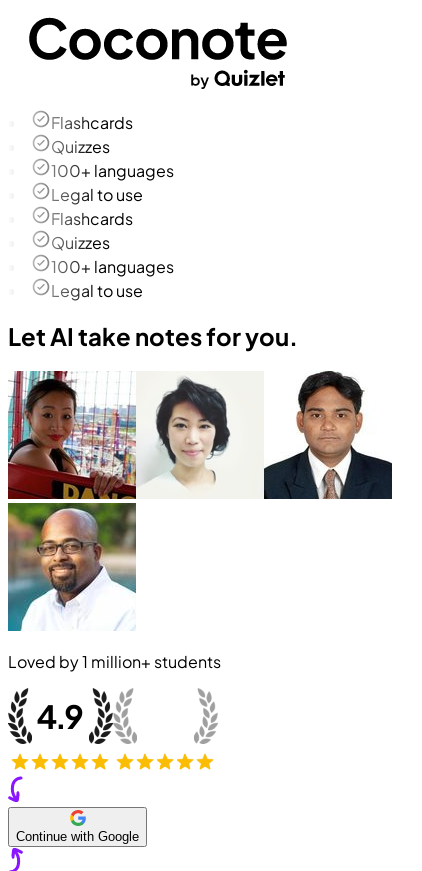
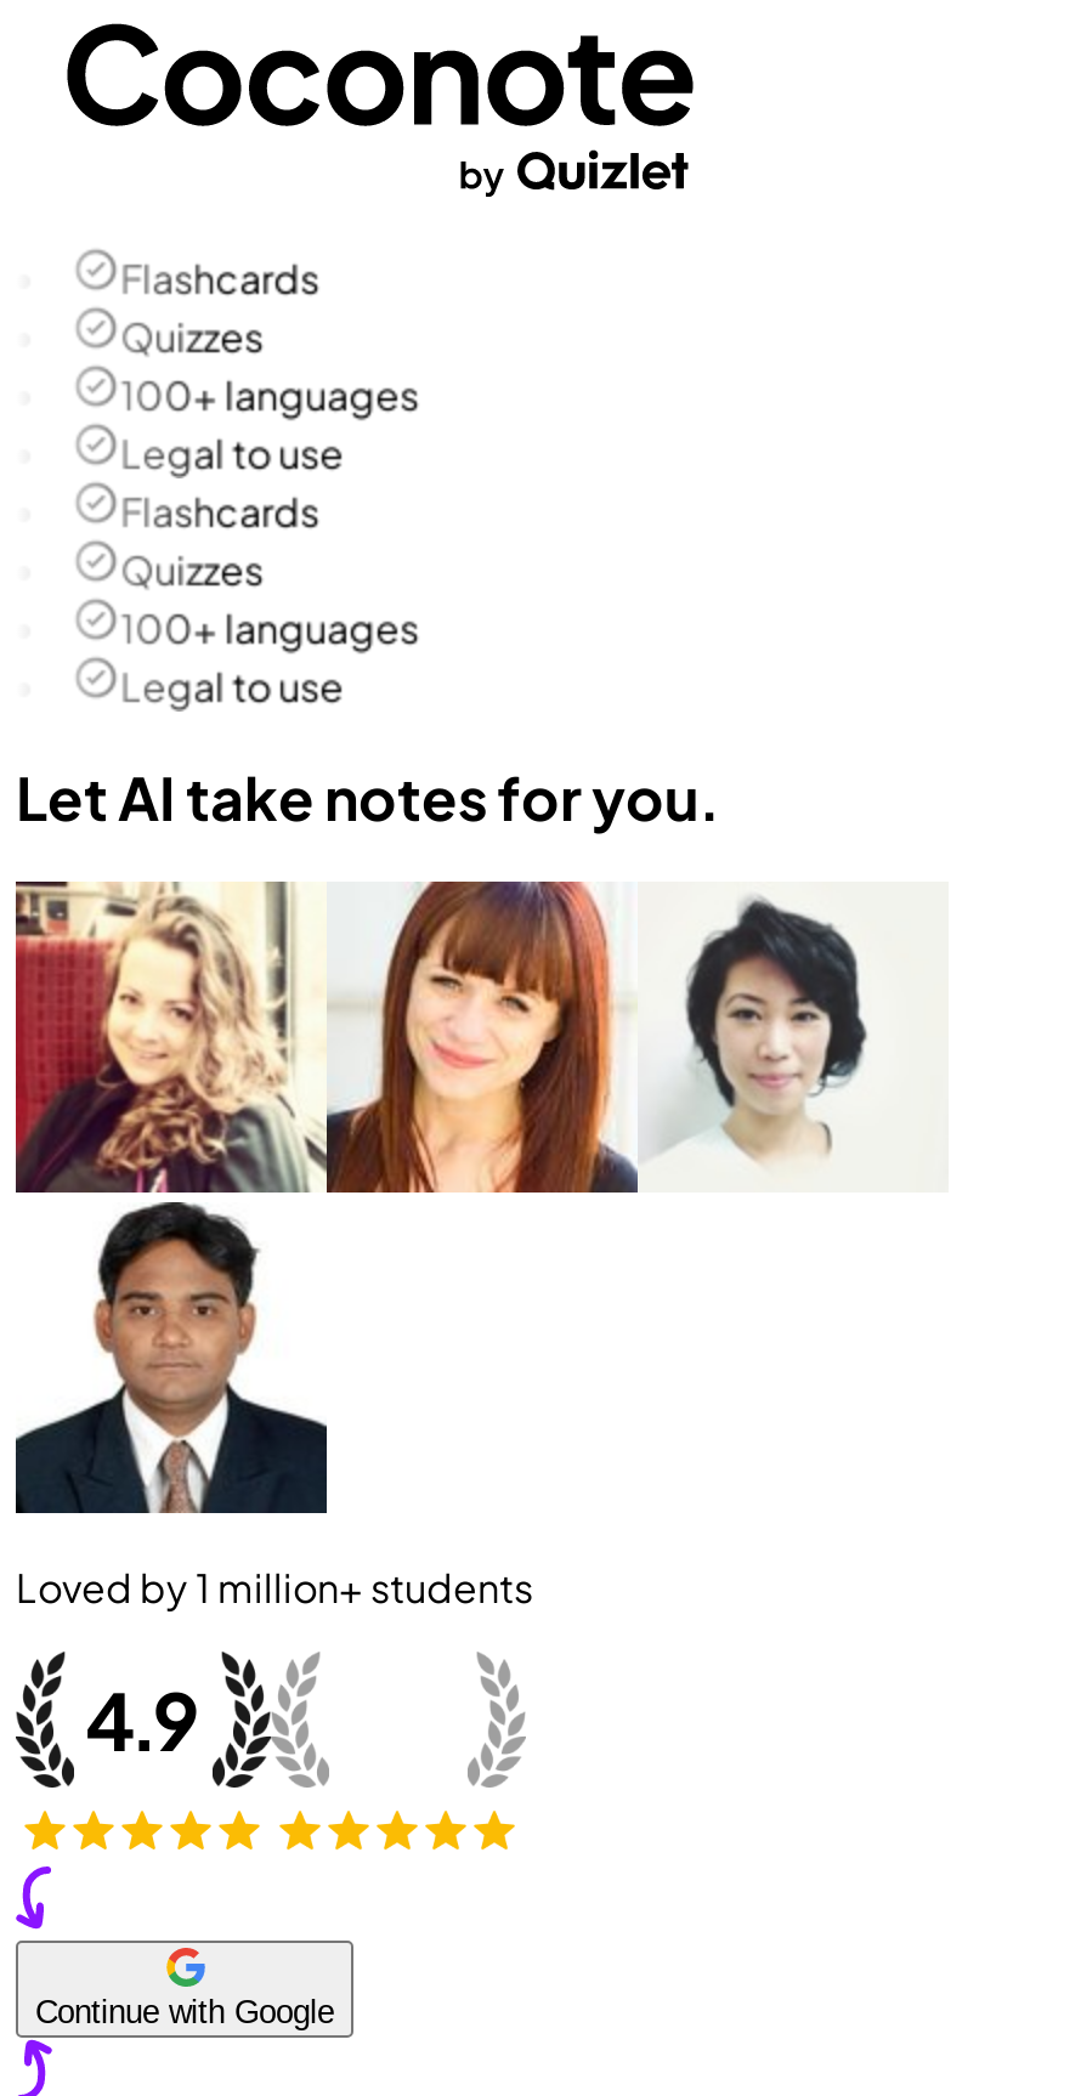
[7,370,393,632] [image] -> [13,879,949,1516] [image]

